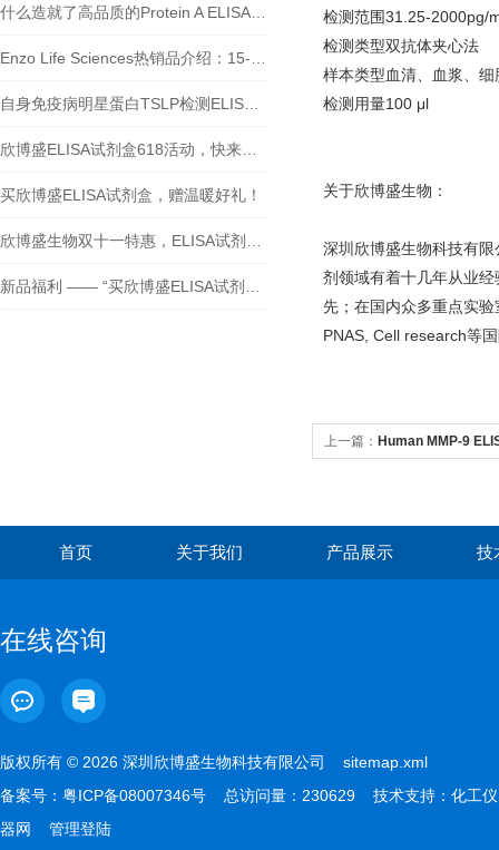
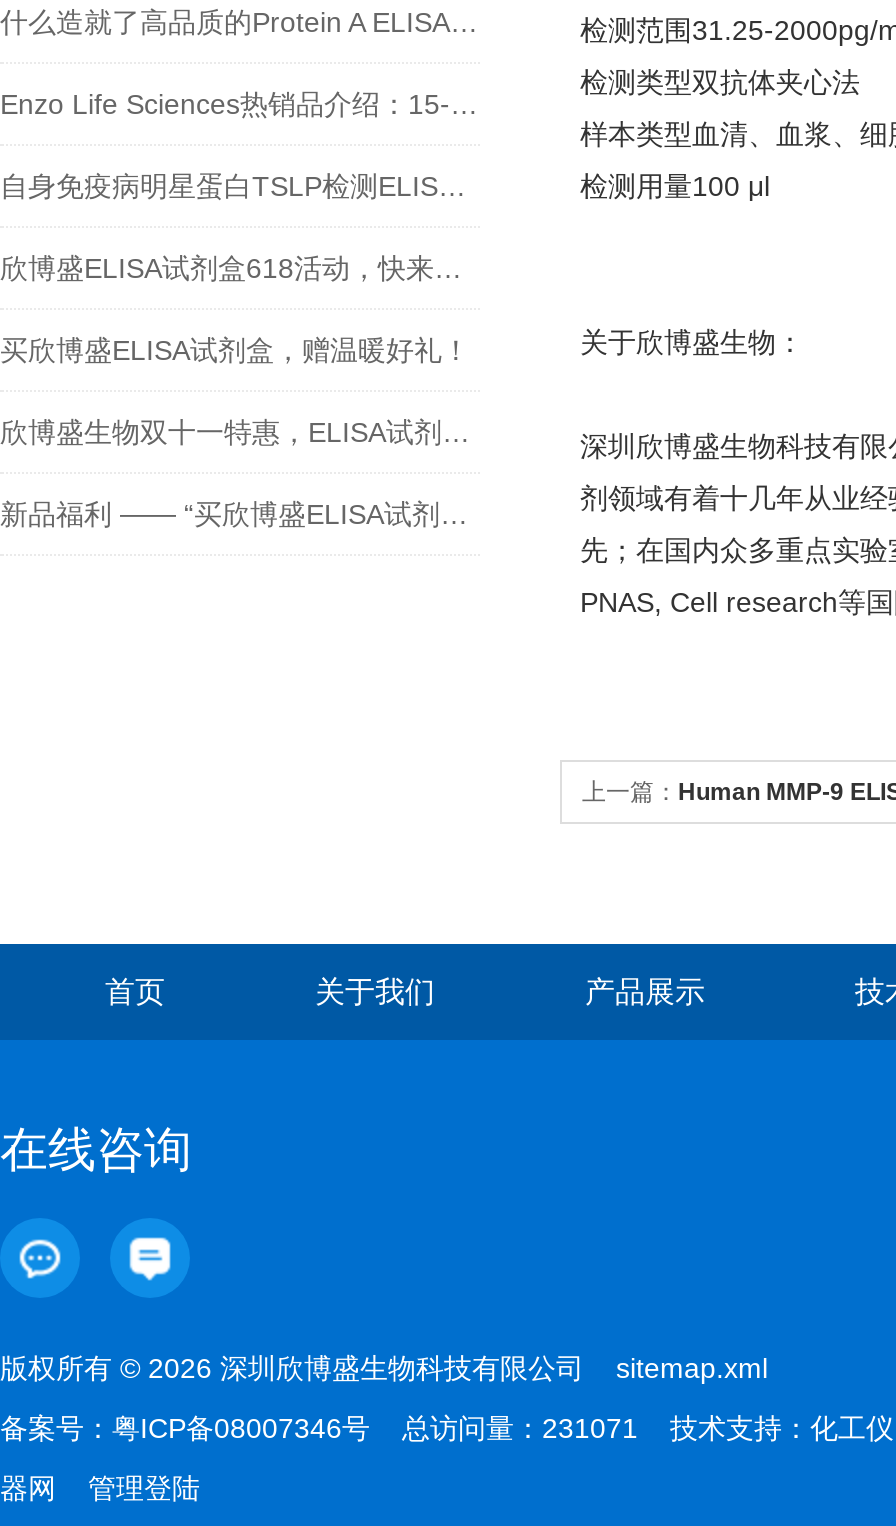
[0,787,498,804] 备案号：粤ICP备08007346号总访问量：230629 技术支持：化工仪 -> [0,1412,894,1444] 备案号：粤ICP备08007346号总访问量：231071 技术支持：化工仪

